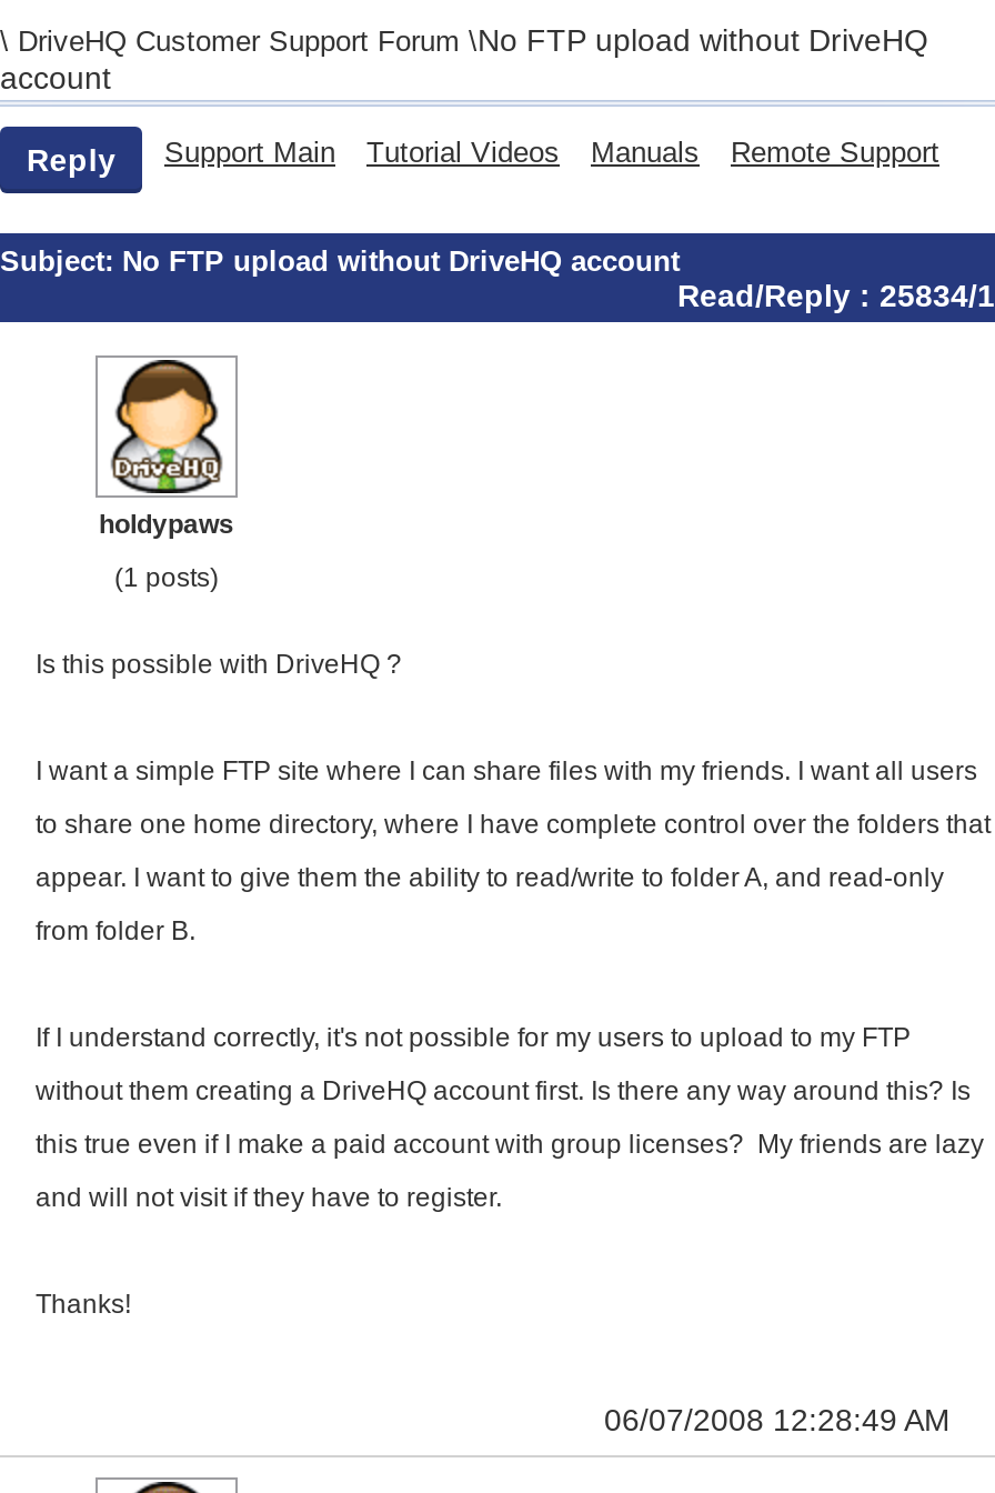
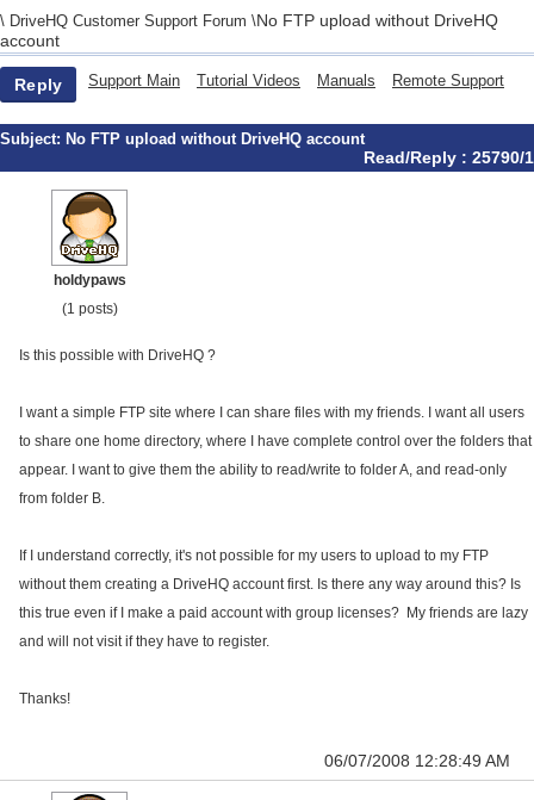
[677,278,995,313] Read/Reply : 25834/1 -> [364,148,534,167] Read/Reply : 25790/1

